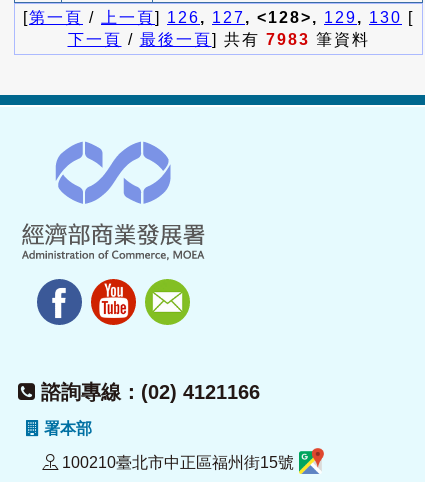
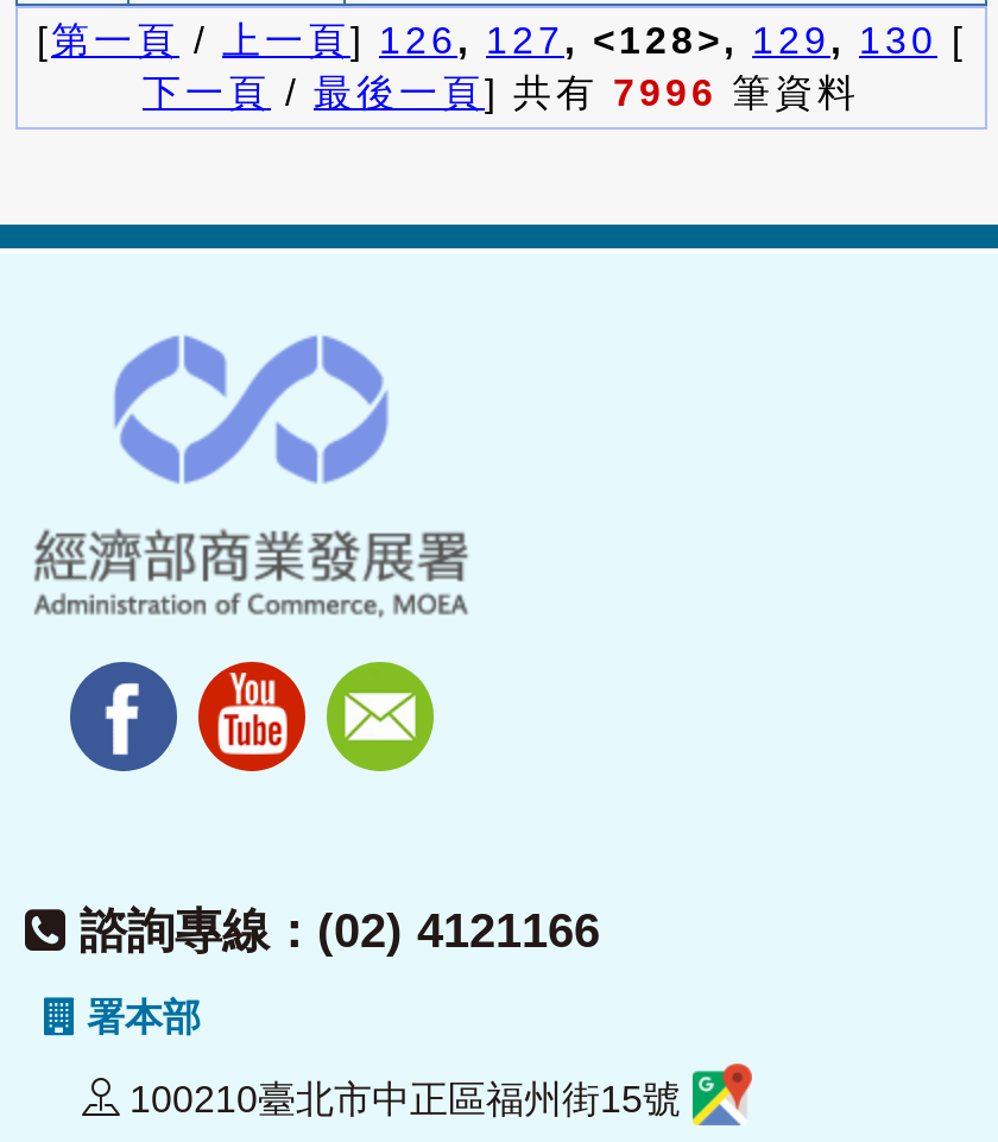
[67,31,369,48] 下一頁/最後一頁] 共有7983筆資料 -> [143,72,860,113] 下一頁/最後一頁] 共有7996筆資料

